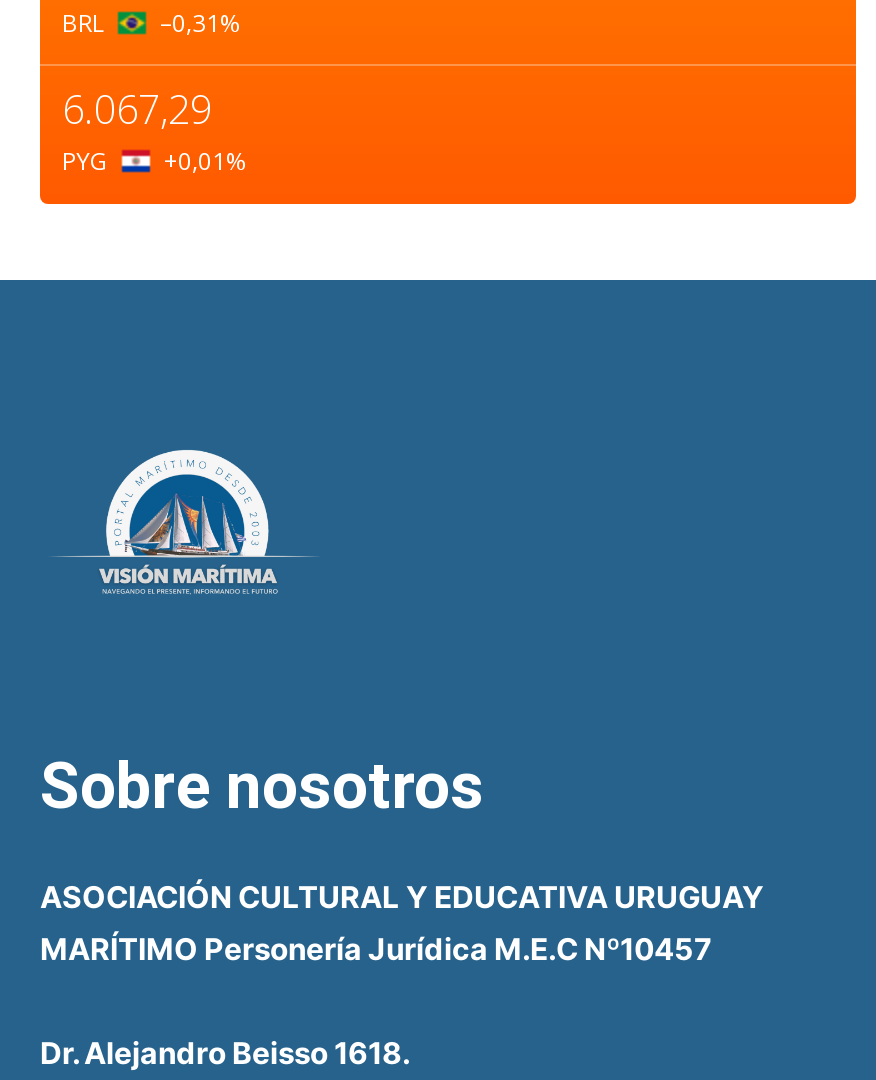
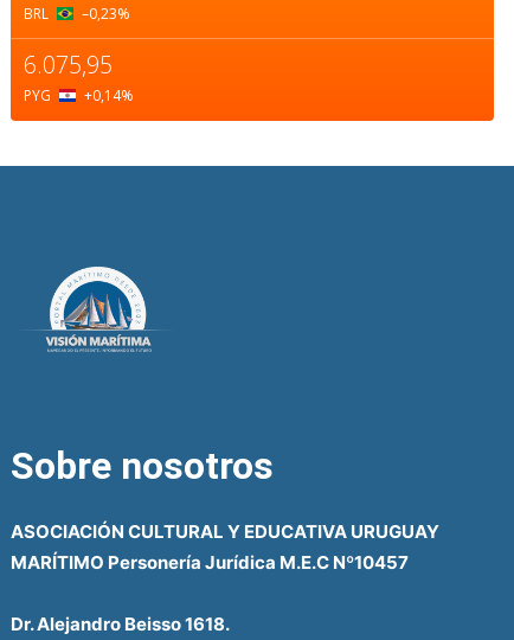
[62,5,242,39] BRL –0,31% -> [24,3,130,23] BRL –0,23%
[62,83,212,137] 6.067,29 -> [24,49,113,81] 6.075,95
[62,145,248,179] PYG +0,01% -> [24,86,134,106] PYG +0,14%

